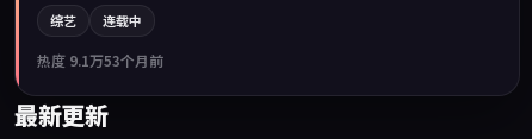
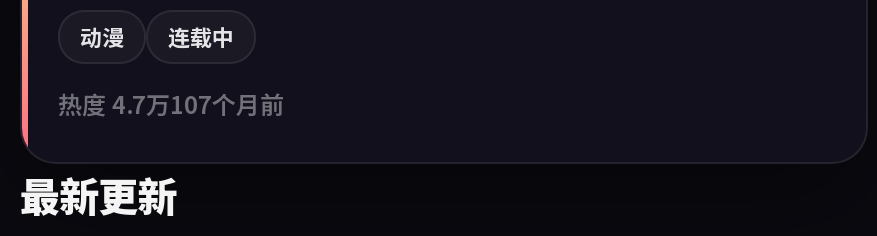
[50,11,76,30] 综艺 -> [80,21,124,53] 动漫
[37,50,163,71] 热度9.1万53个月前 -> [58,87,284,121] 热度4.7万107个月前

